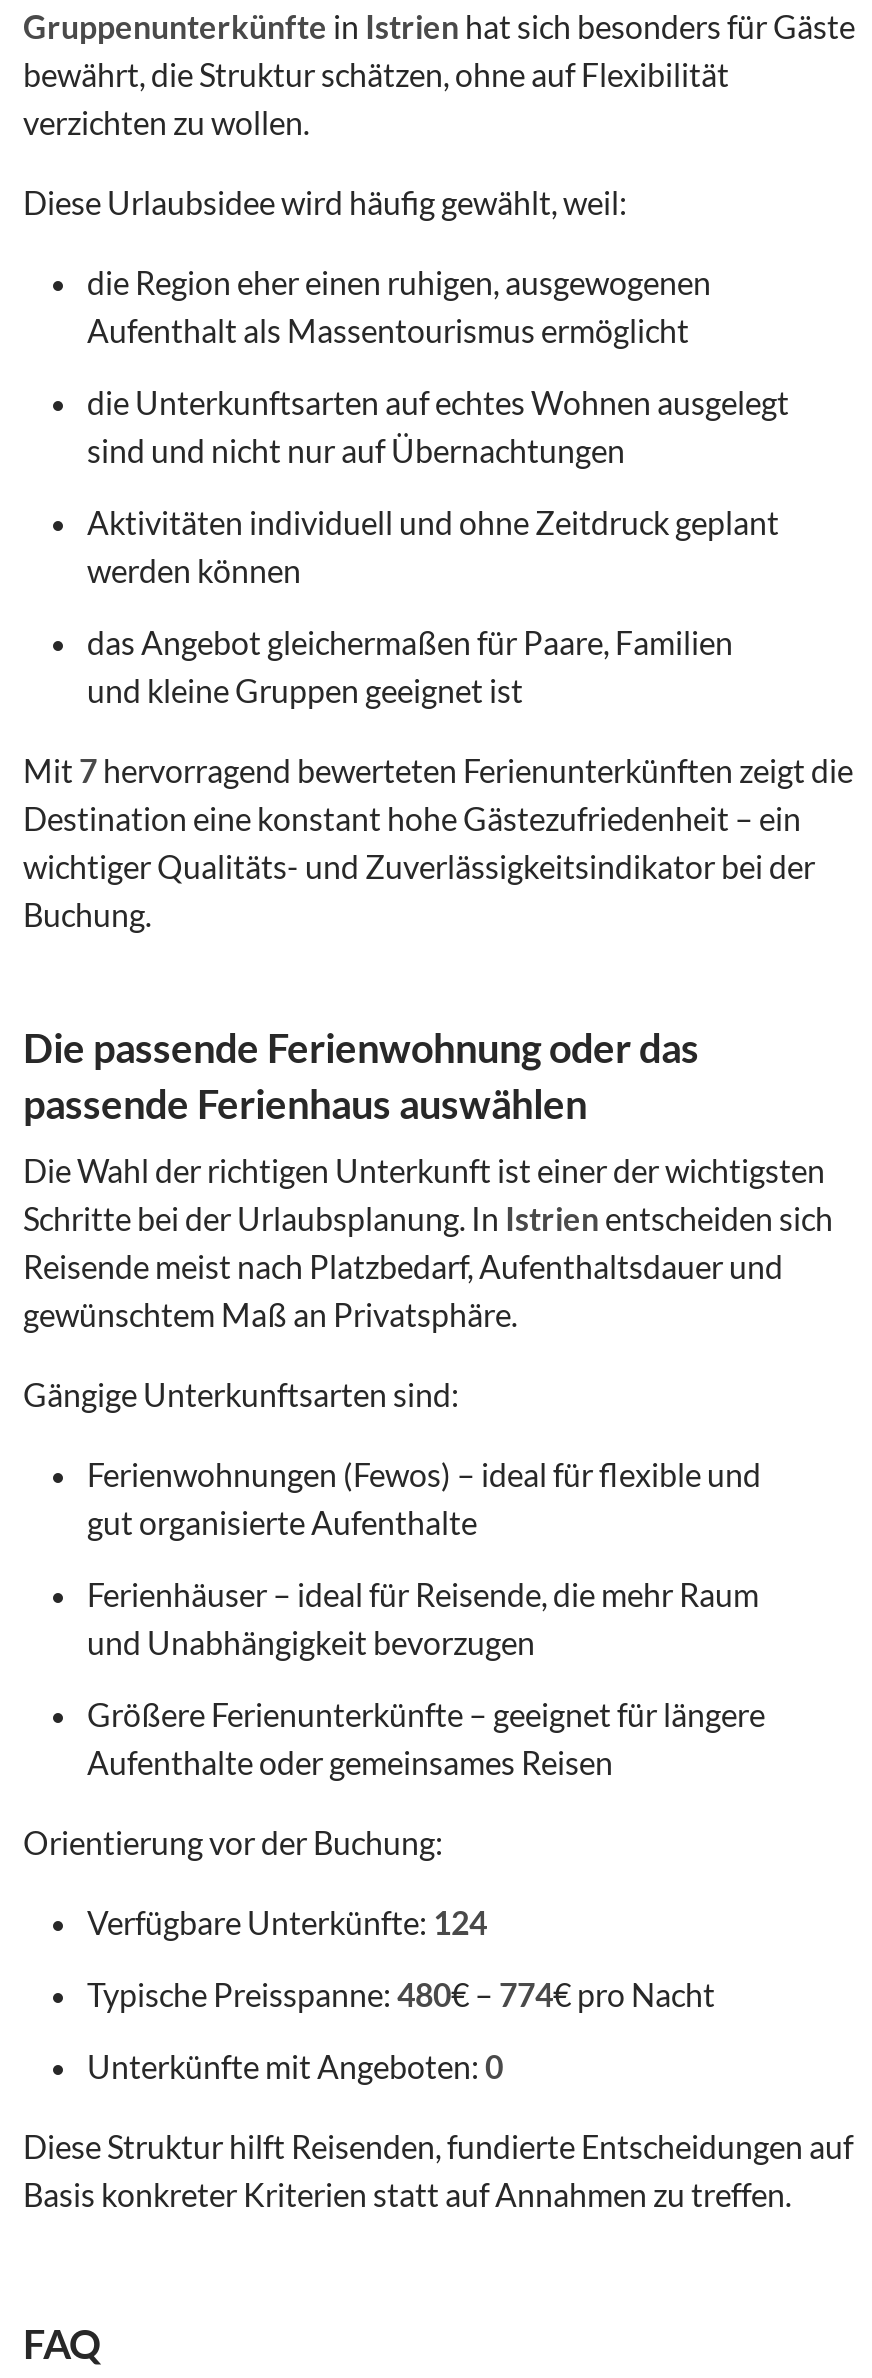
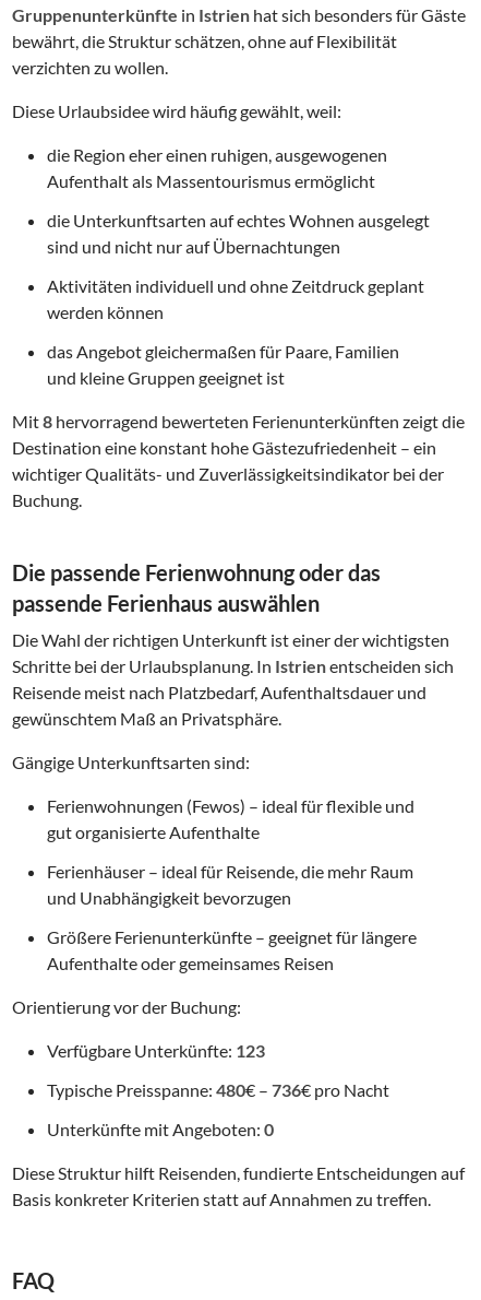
[23,751,853,789] Mit 7 hervorragend bewerteten Ferienunterkünften zeigt die -> [12,410,465,431] Mit 8 hervorragend bewerteten Ferienunterkünften zeigt die
[87,1903,487,1941] Verfügbare Unterkünfte: 124 -> [47,1040,265,1060] Verfügbare Unterkünfte: 123
[87,1975,715,2013] Typische Preisspanne: 480€ – 774€ pro Nacht -> [47,1079,389,1100] Typische Preisspanne: 480€ – 736€ pro Nacht

